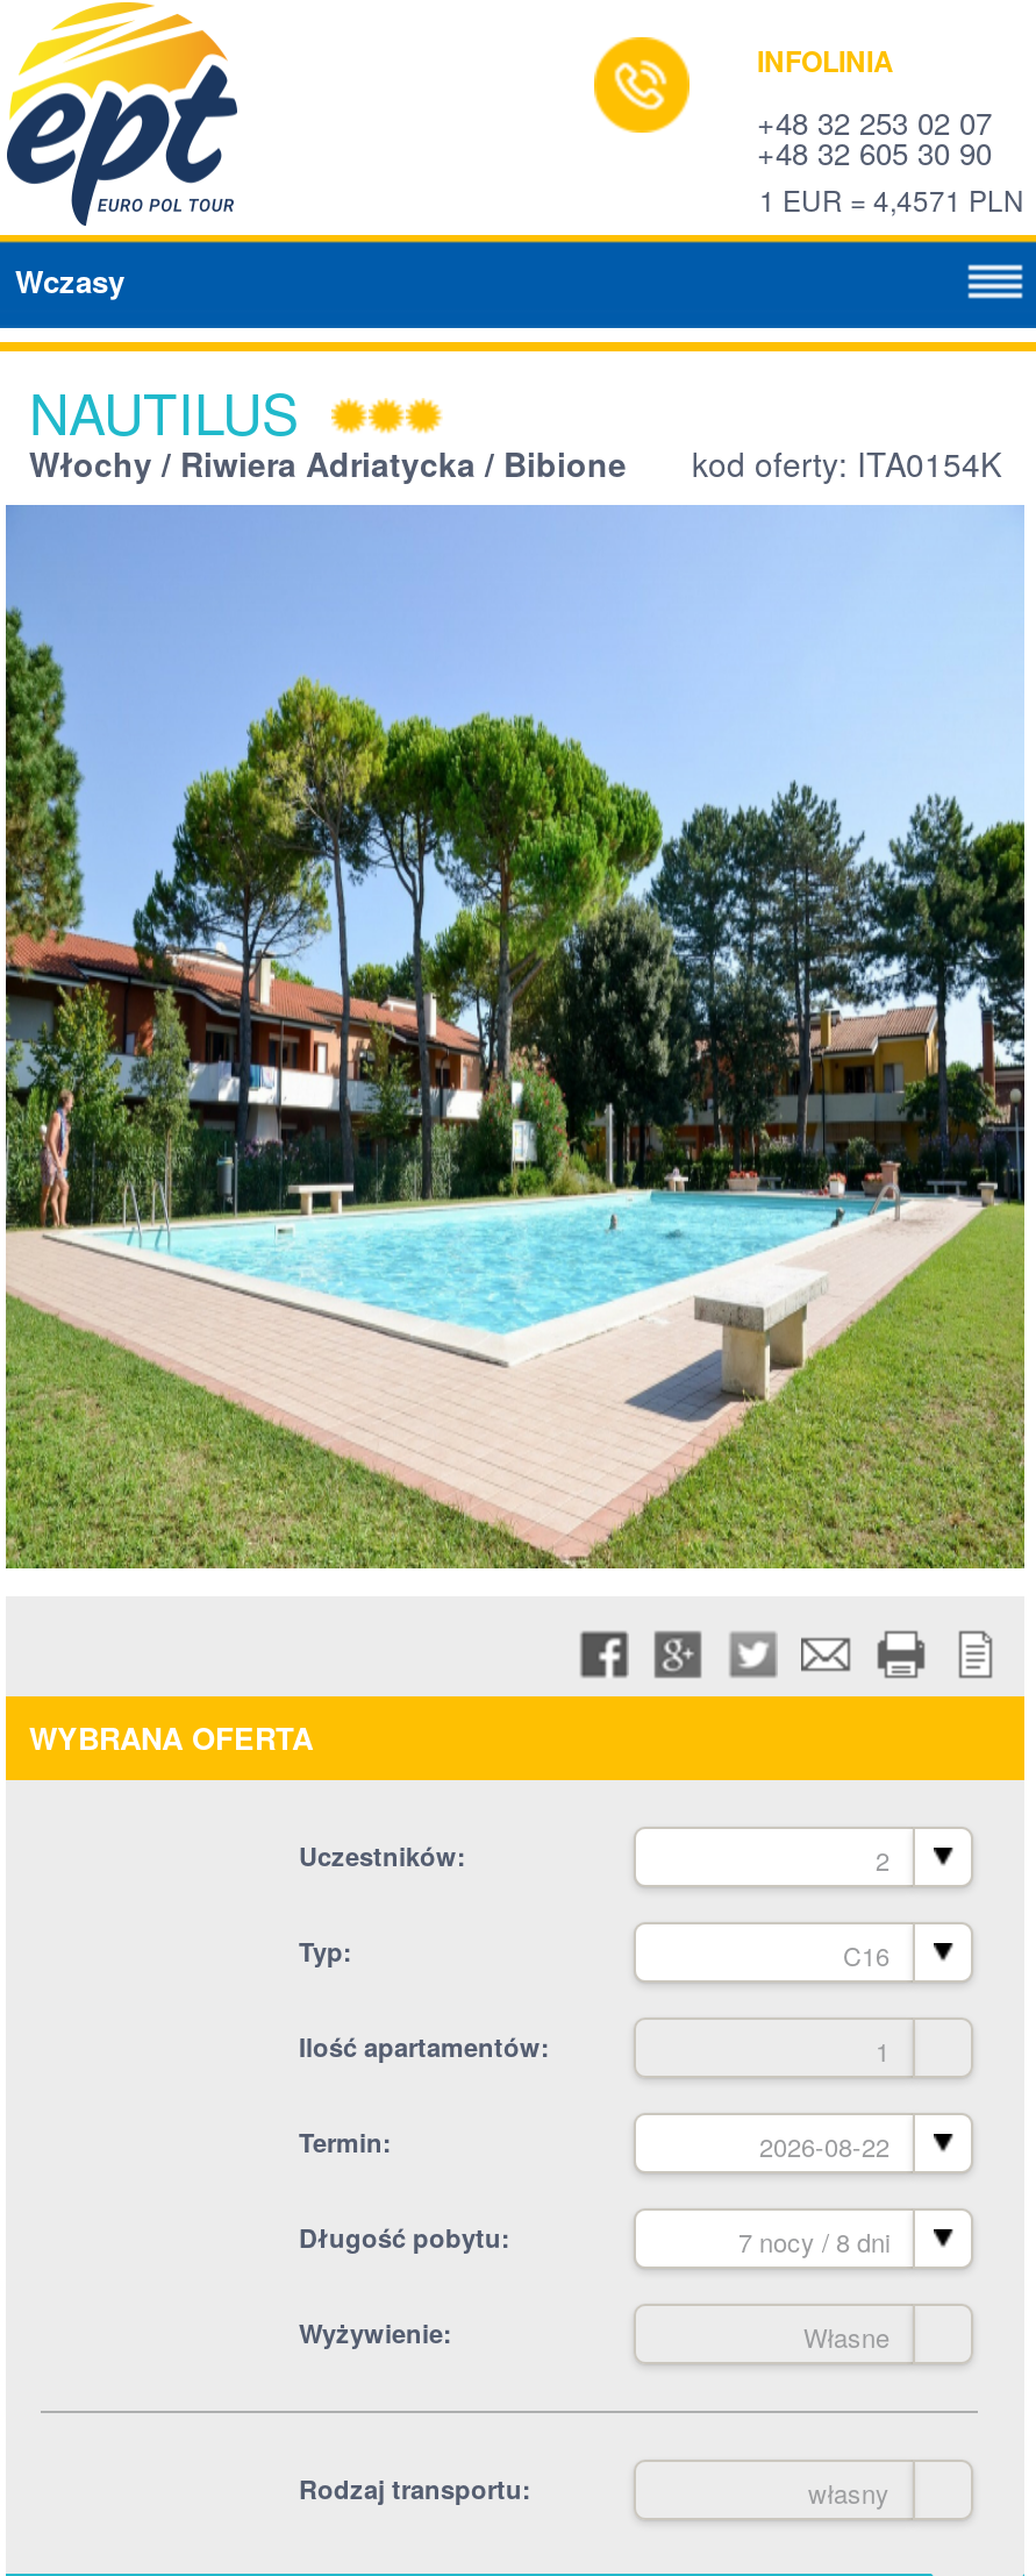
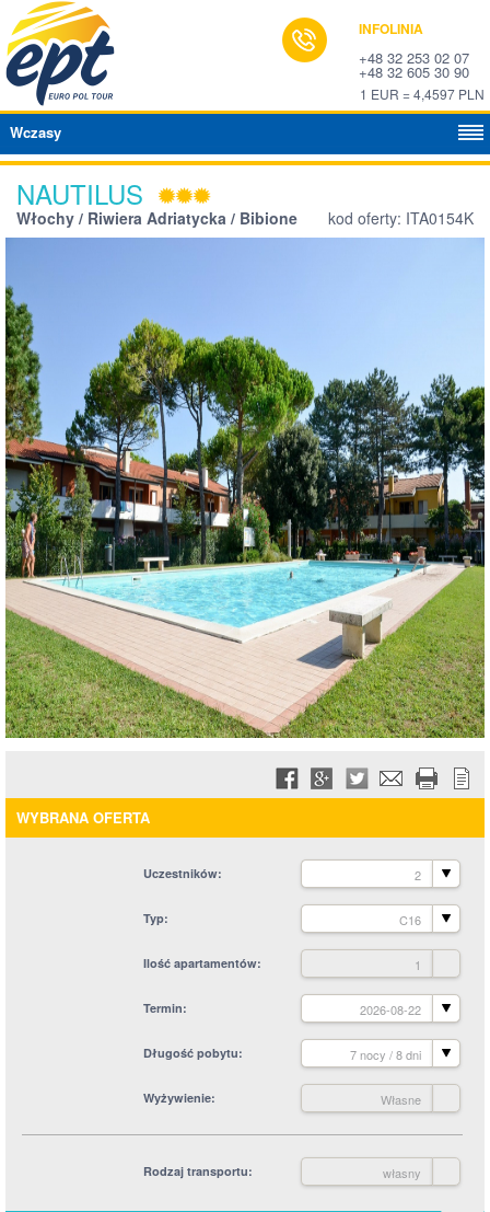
[759,179,1024,219] 1 EUR = 4,4571 PLN -> [360,84,485,103] 1 EUR = 4,4597 PLN

